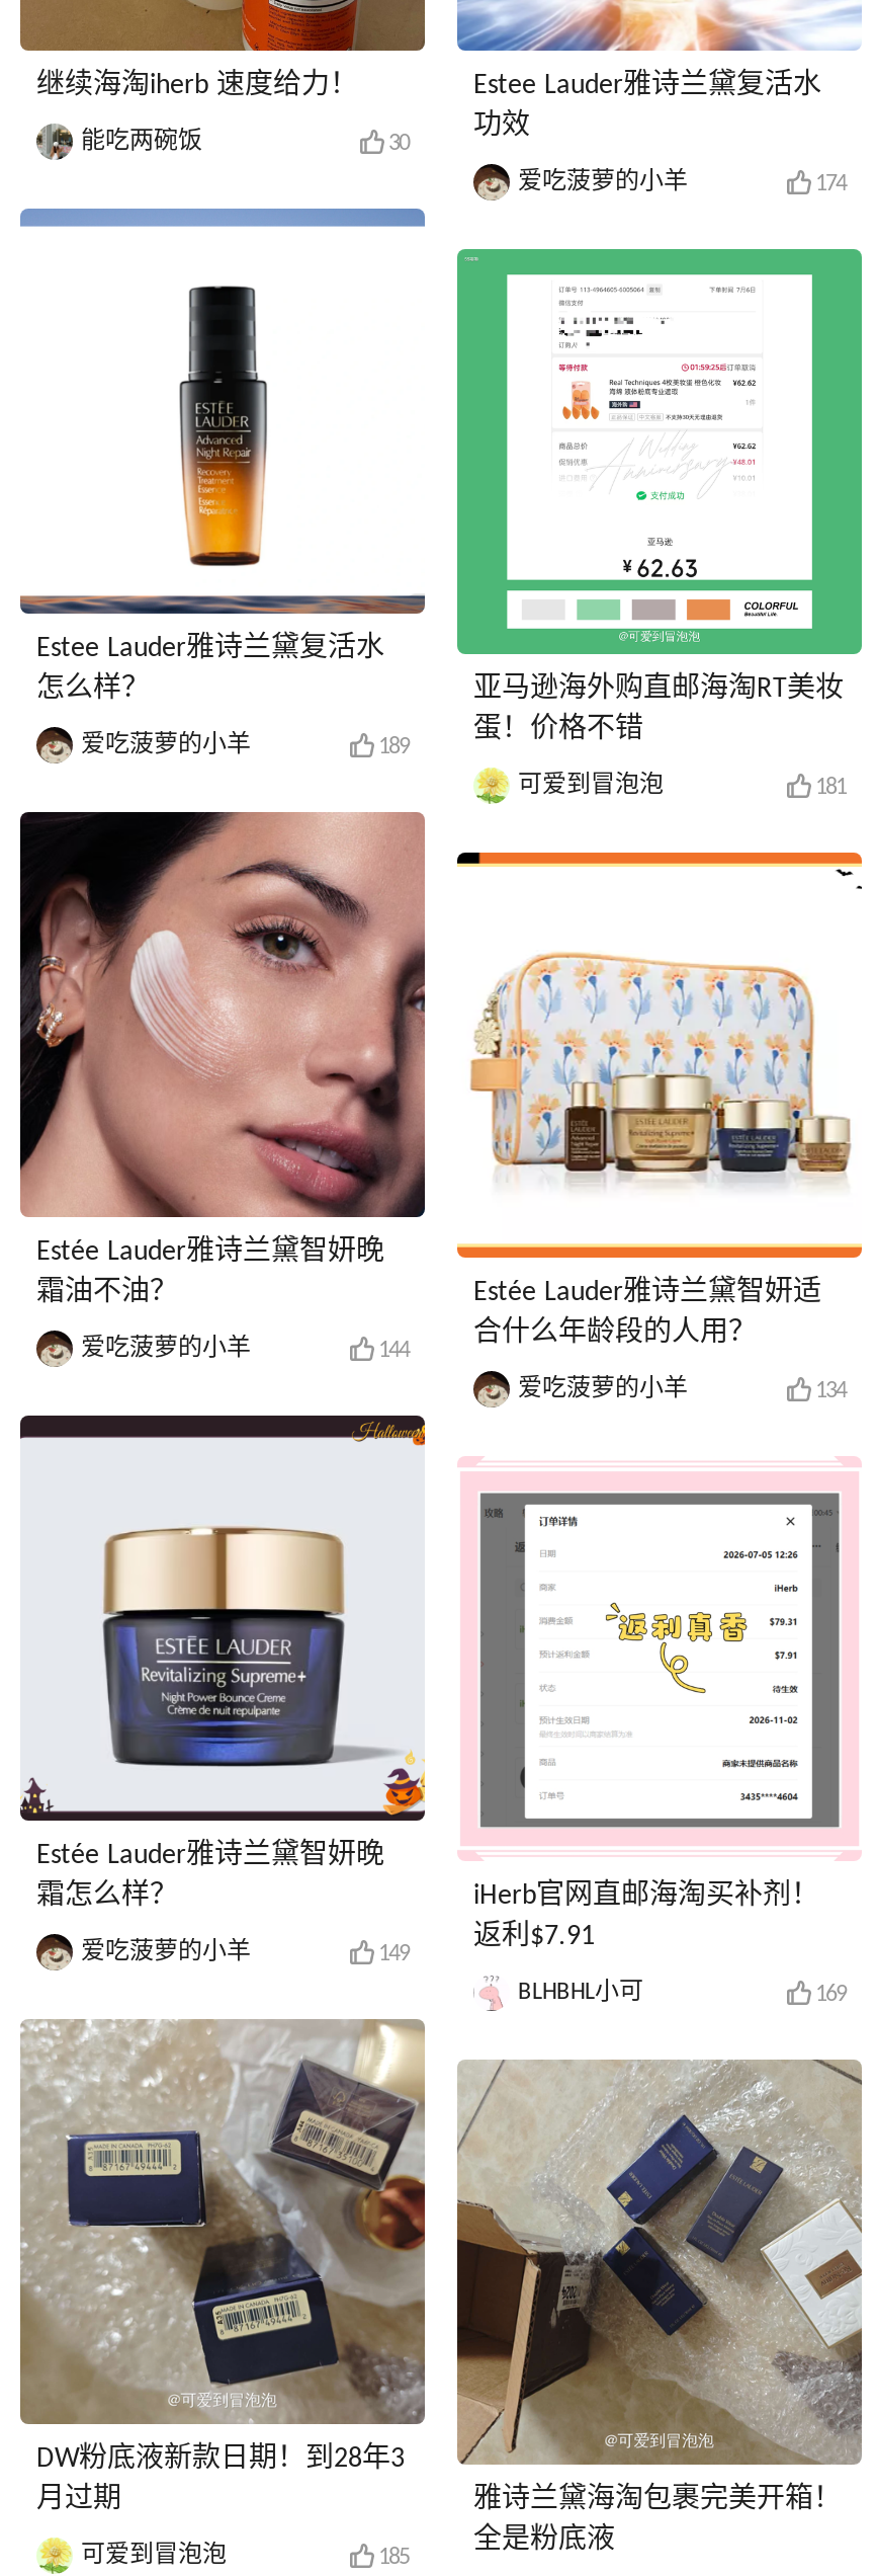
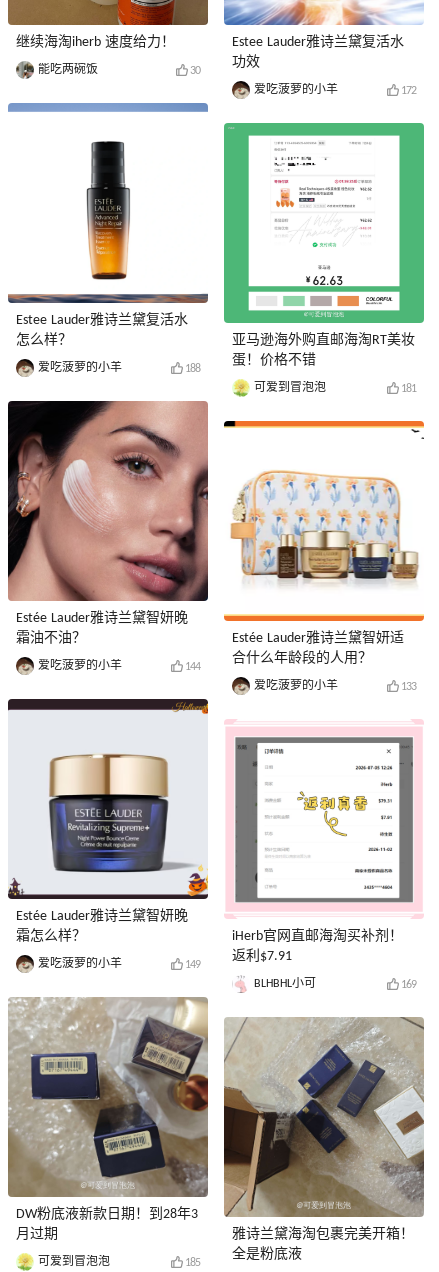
[815,172,846,196] 174 -> [401,85,416,97] 172
[378,735,409,759] 189 -> [185,363,200,375] 188
[815,1379,846,1403] 134 -> [401,681,416,693] 133

